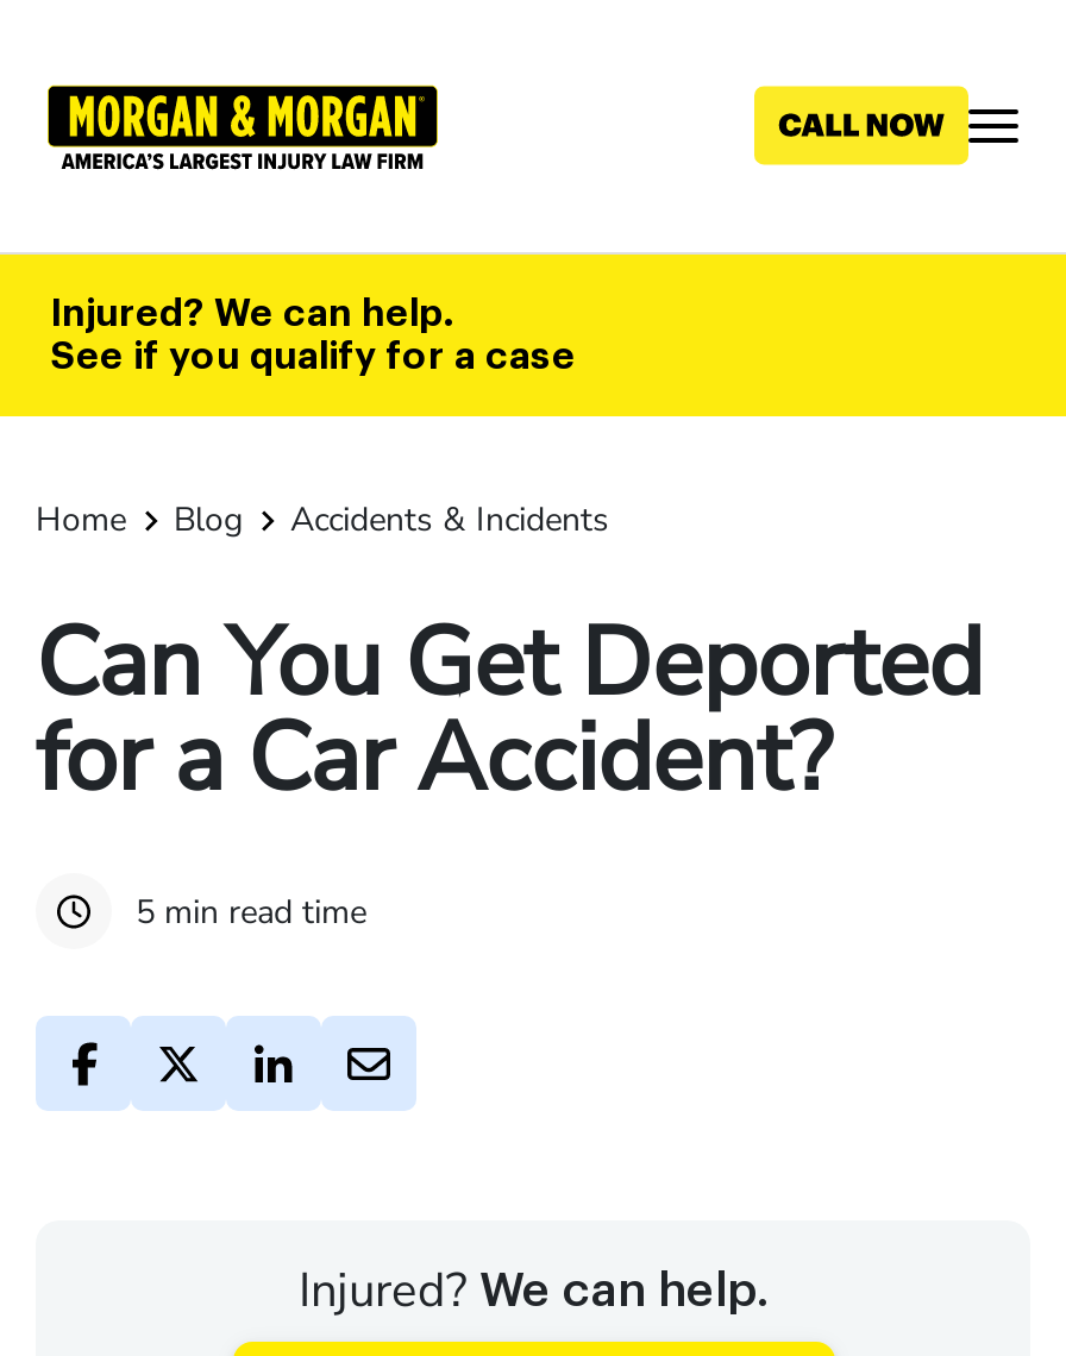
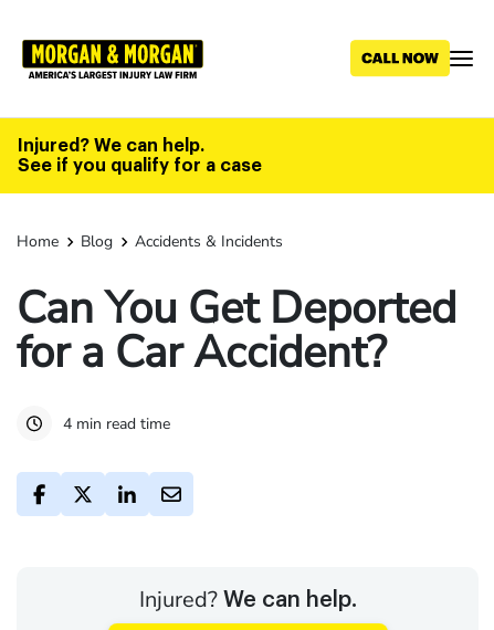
[136,889,366,934] 5 min read time -> [63,413,170,434] 4 min read time

